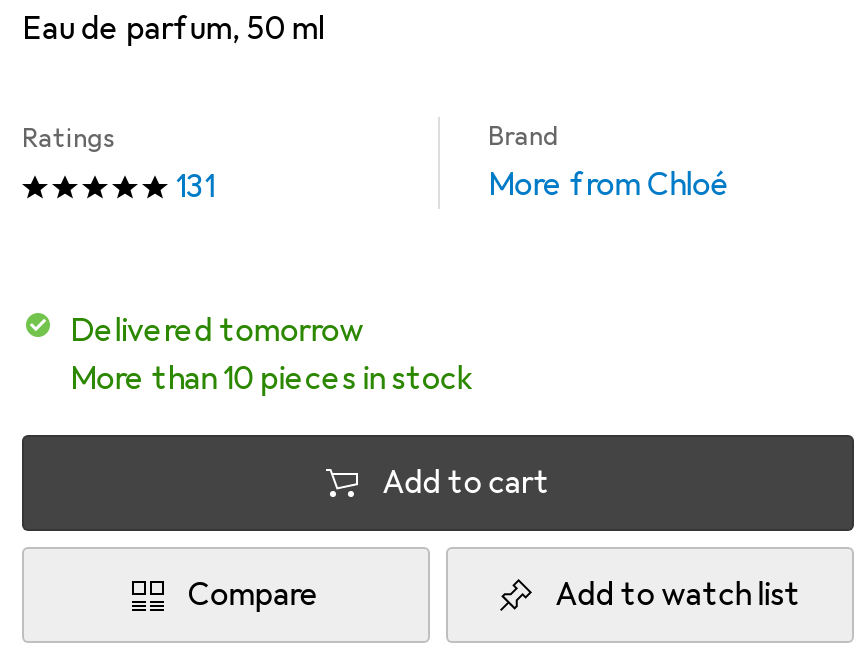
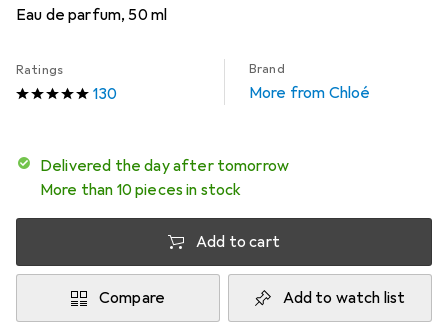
[176,167,215,207] 131 -> [93,84,117,104] 130
[94,311,364,351] Delivered tomorrow -> [52,156,289,176] Delivered the day after tomorrow

